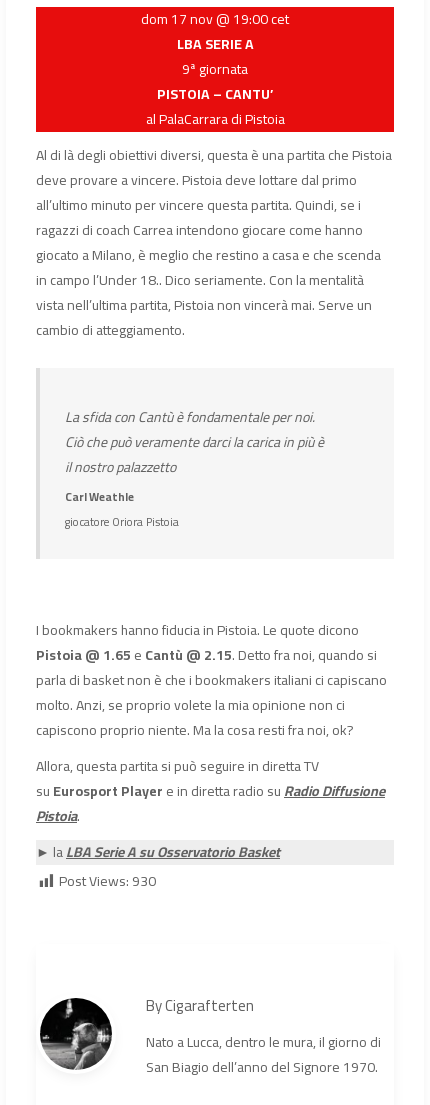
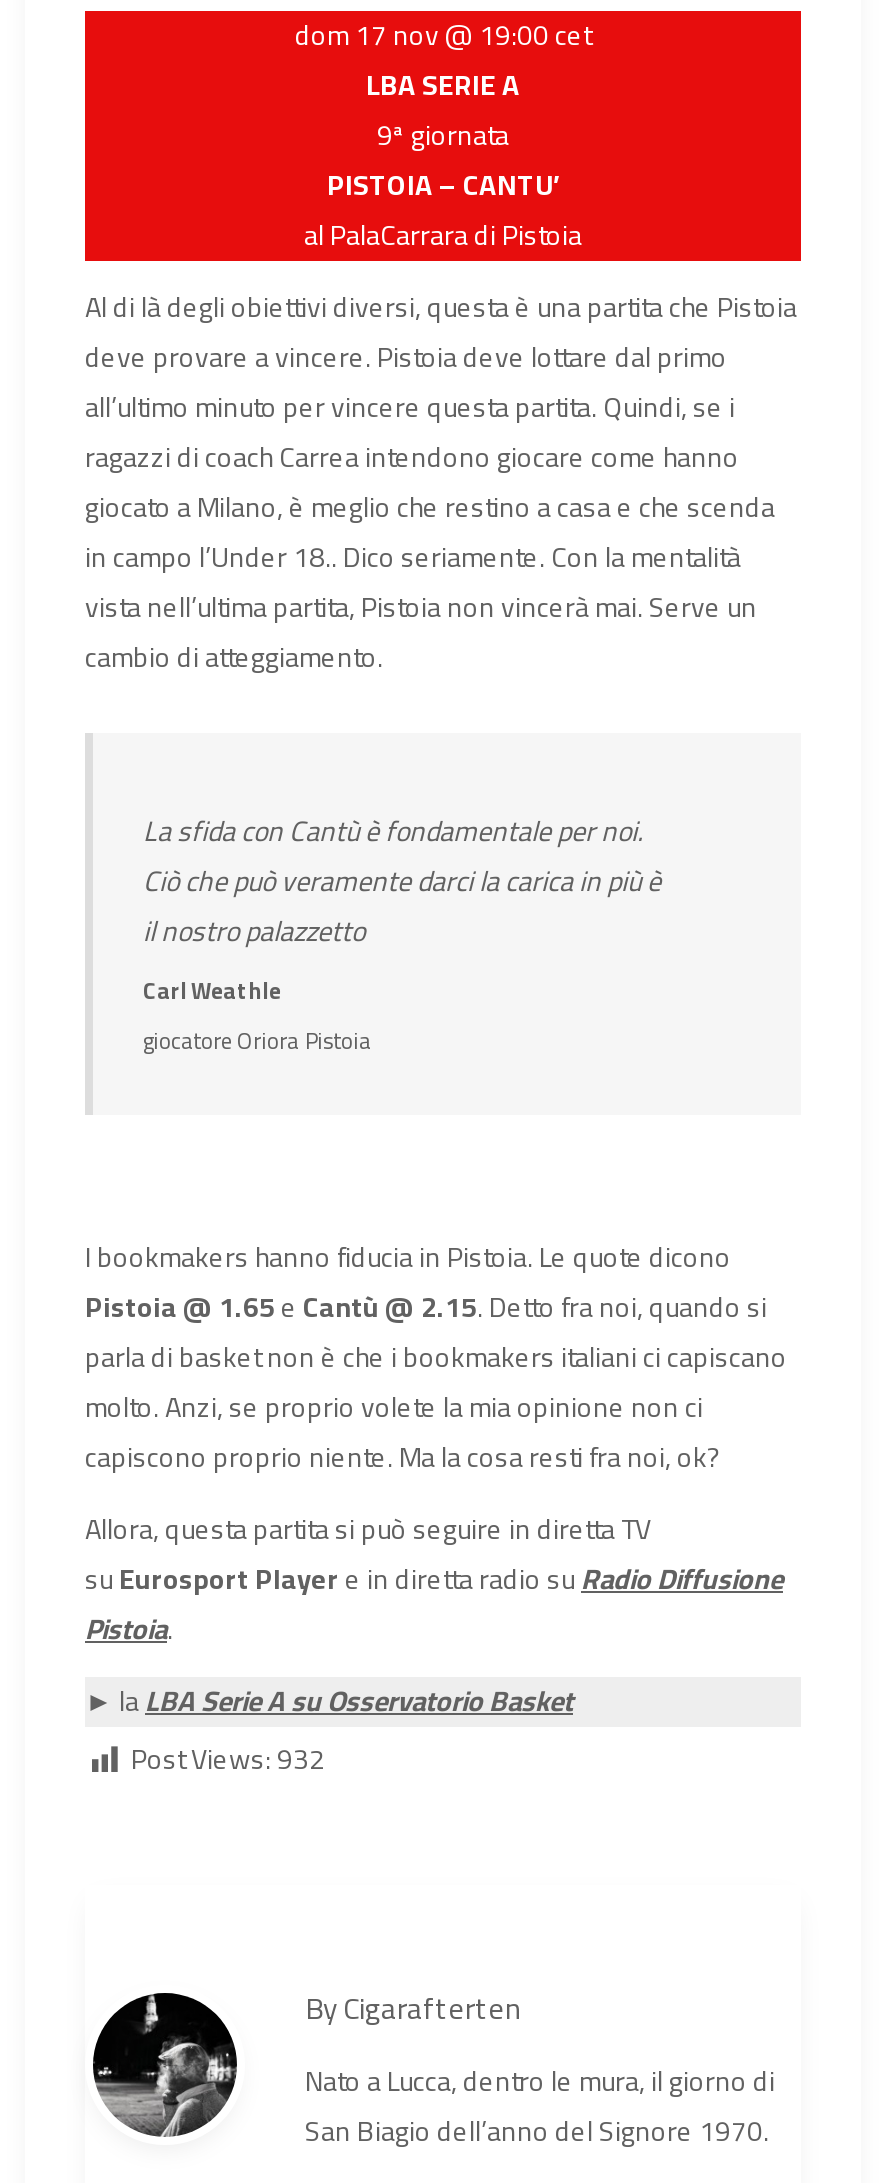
[59,868,156,894] Post Views: 930 -> [131,1734,325,1786] Post Views: 932

